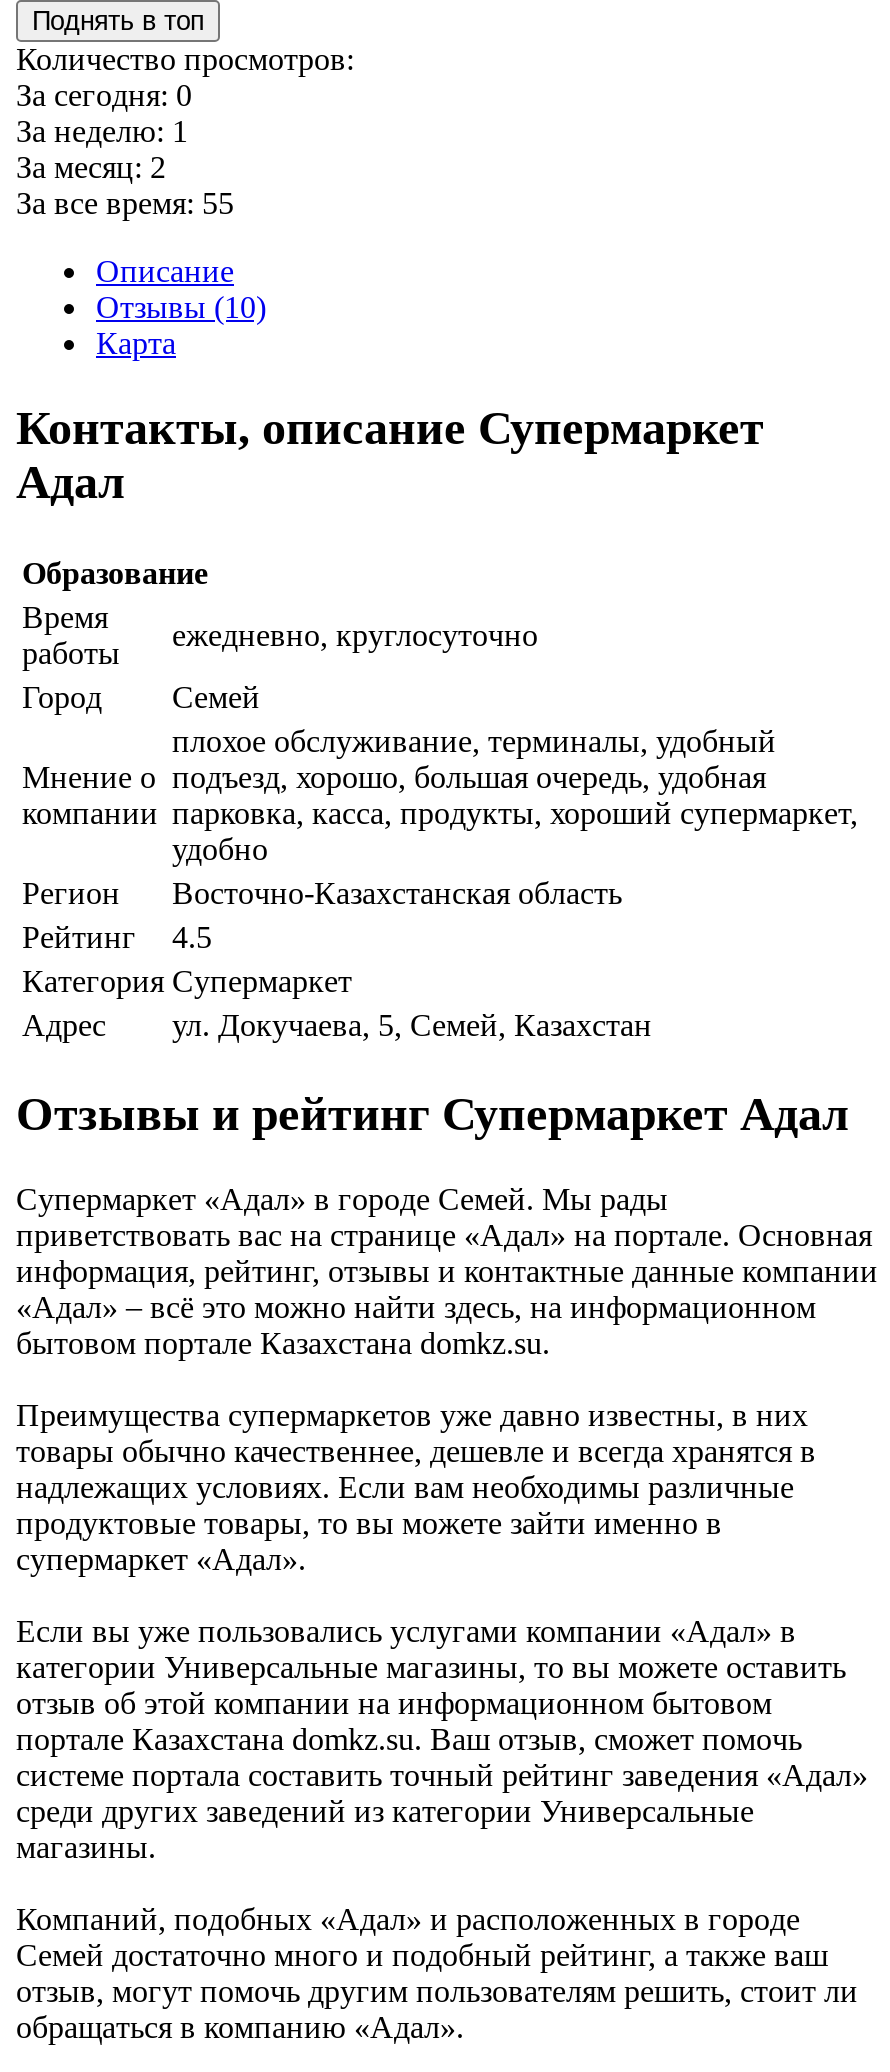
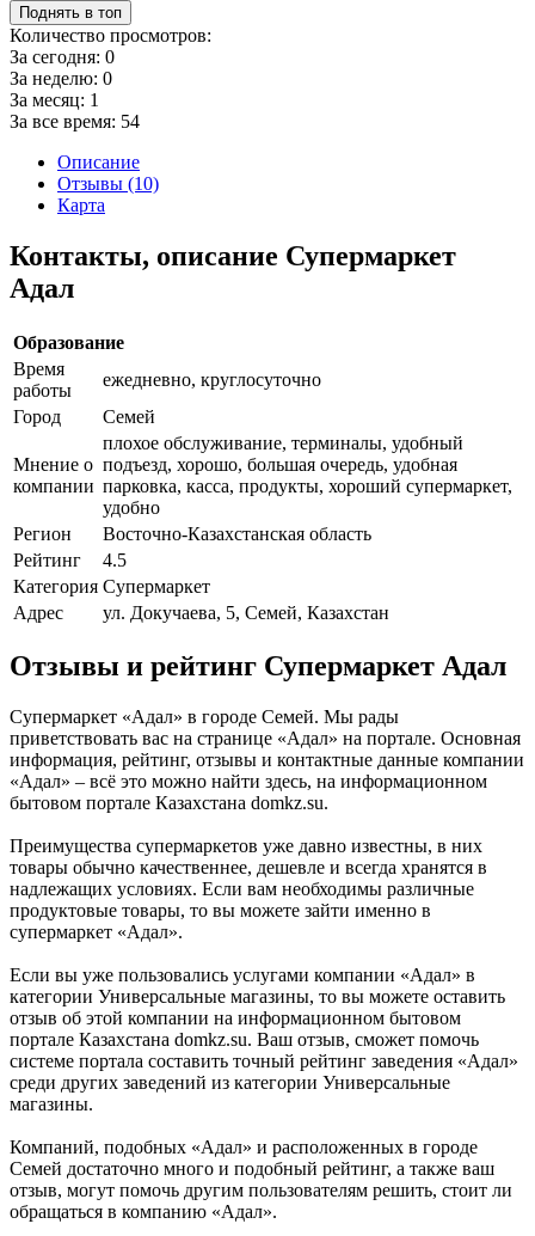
[16,114,188,148] За неделю: 1 -> [10,68,112,88] За неделю: 0
[16,150,166,184] За месяц: 2 -> [10,89,99,110] За месяц: 1
[16,186,234,220] За все время: 55 -> [10,111,140,131] За все время: 54

